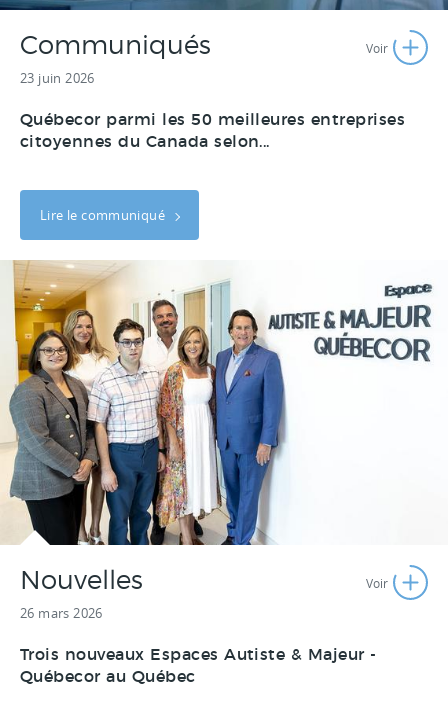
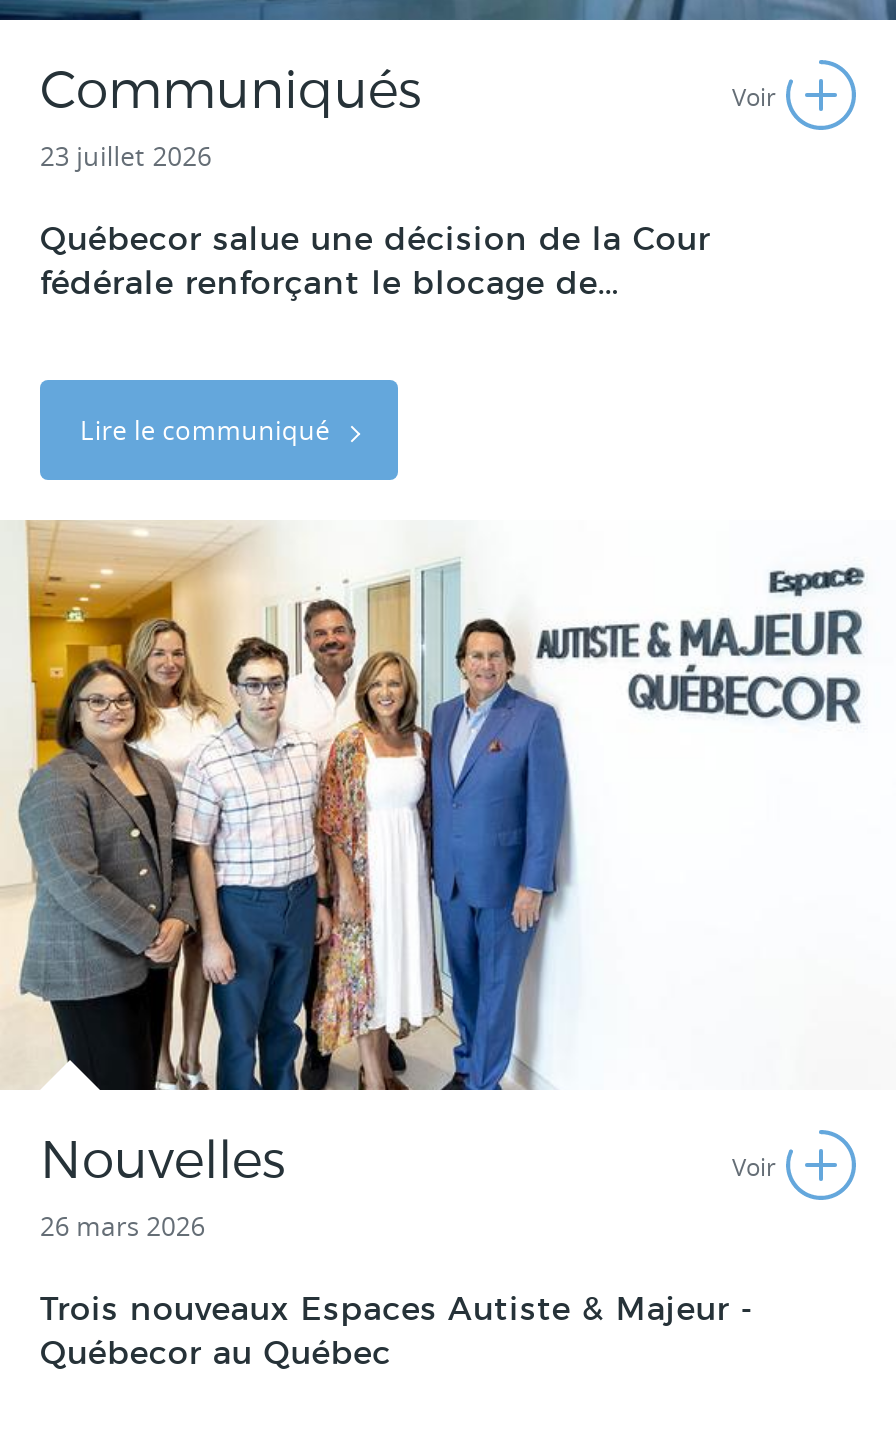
[20,69,95,87] 23 juin 2026 -> [40,138,212,174] 23 juillet 2026
[20,112,405,150] Québecor parmi les 50 meilleures entreprises | citoyennes du Canada selon... -> [40,224,710,300] Québecor salue une décision de la Cour | fédérale renforçant le blocage de...

